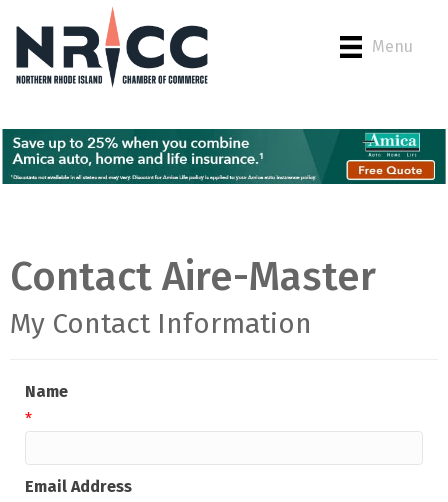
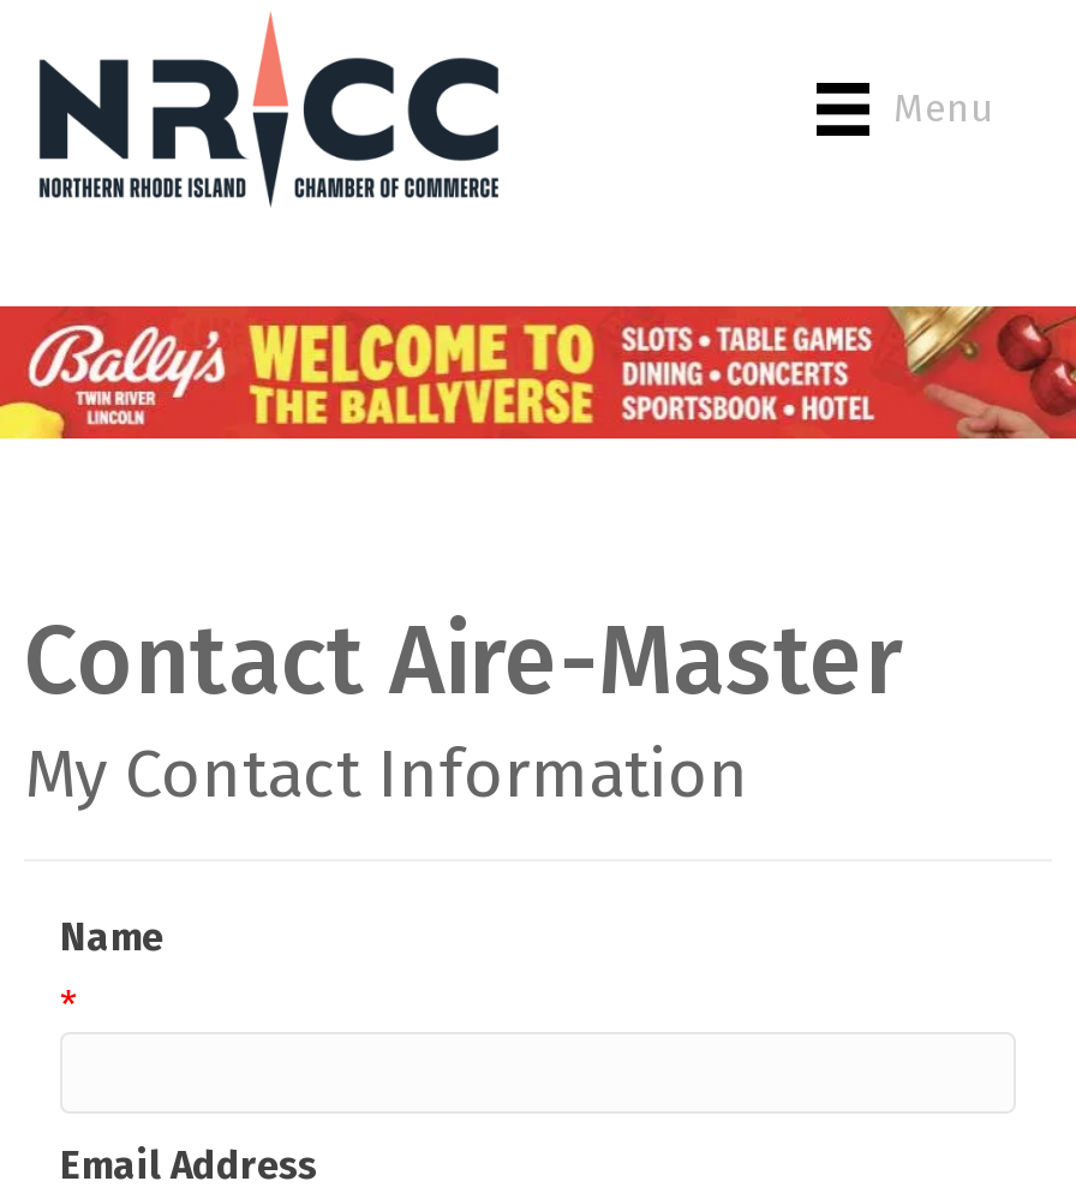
[3,128,445,185] [image] -> [7,304,1069,441] [image]

